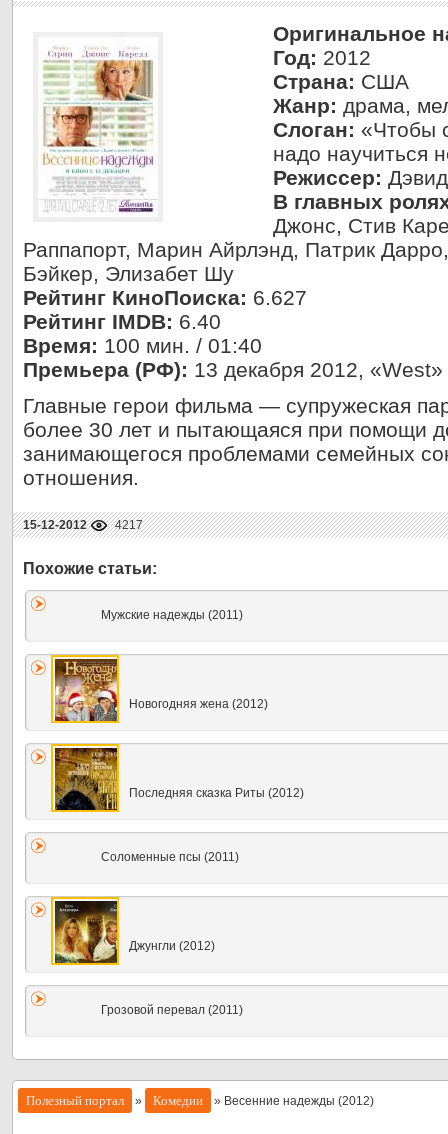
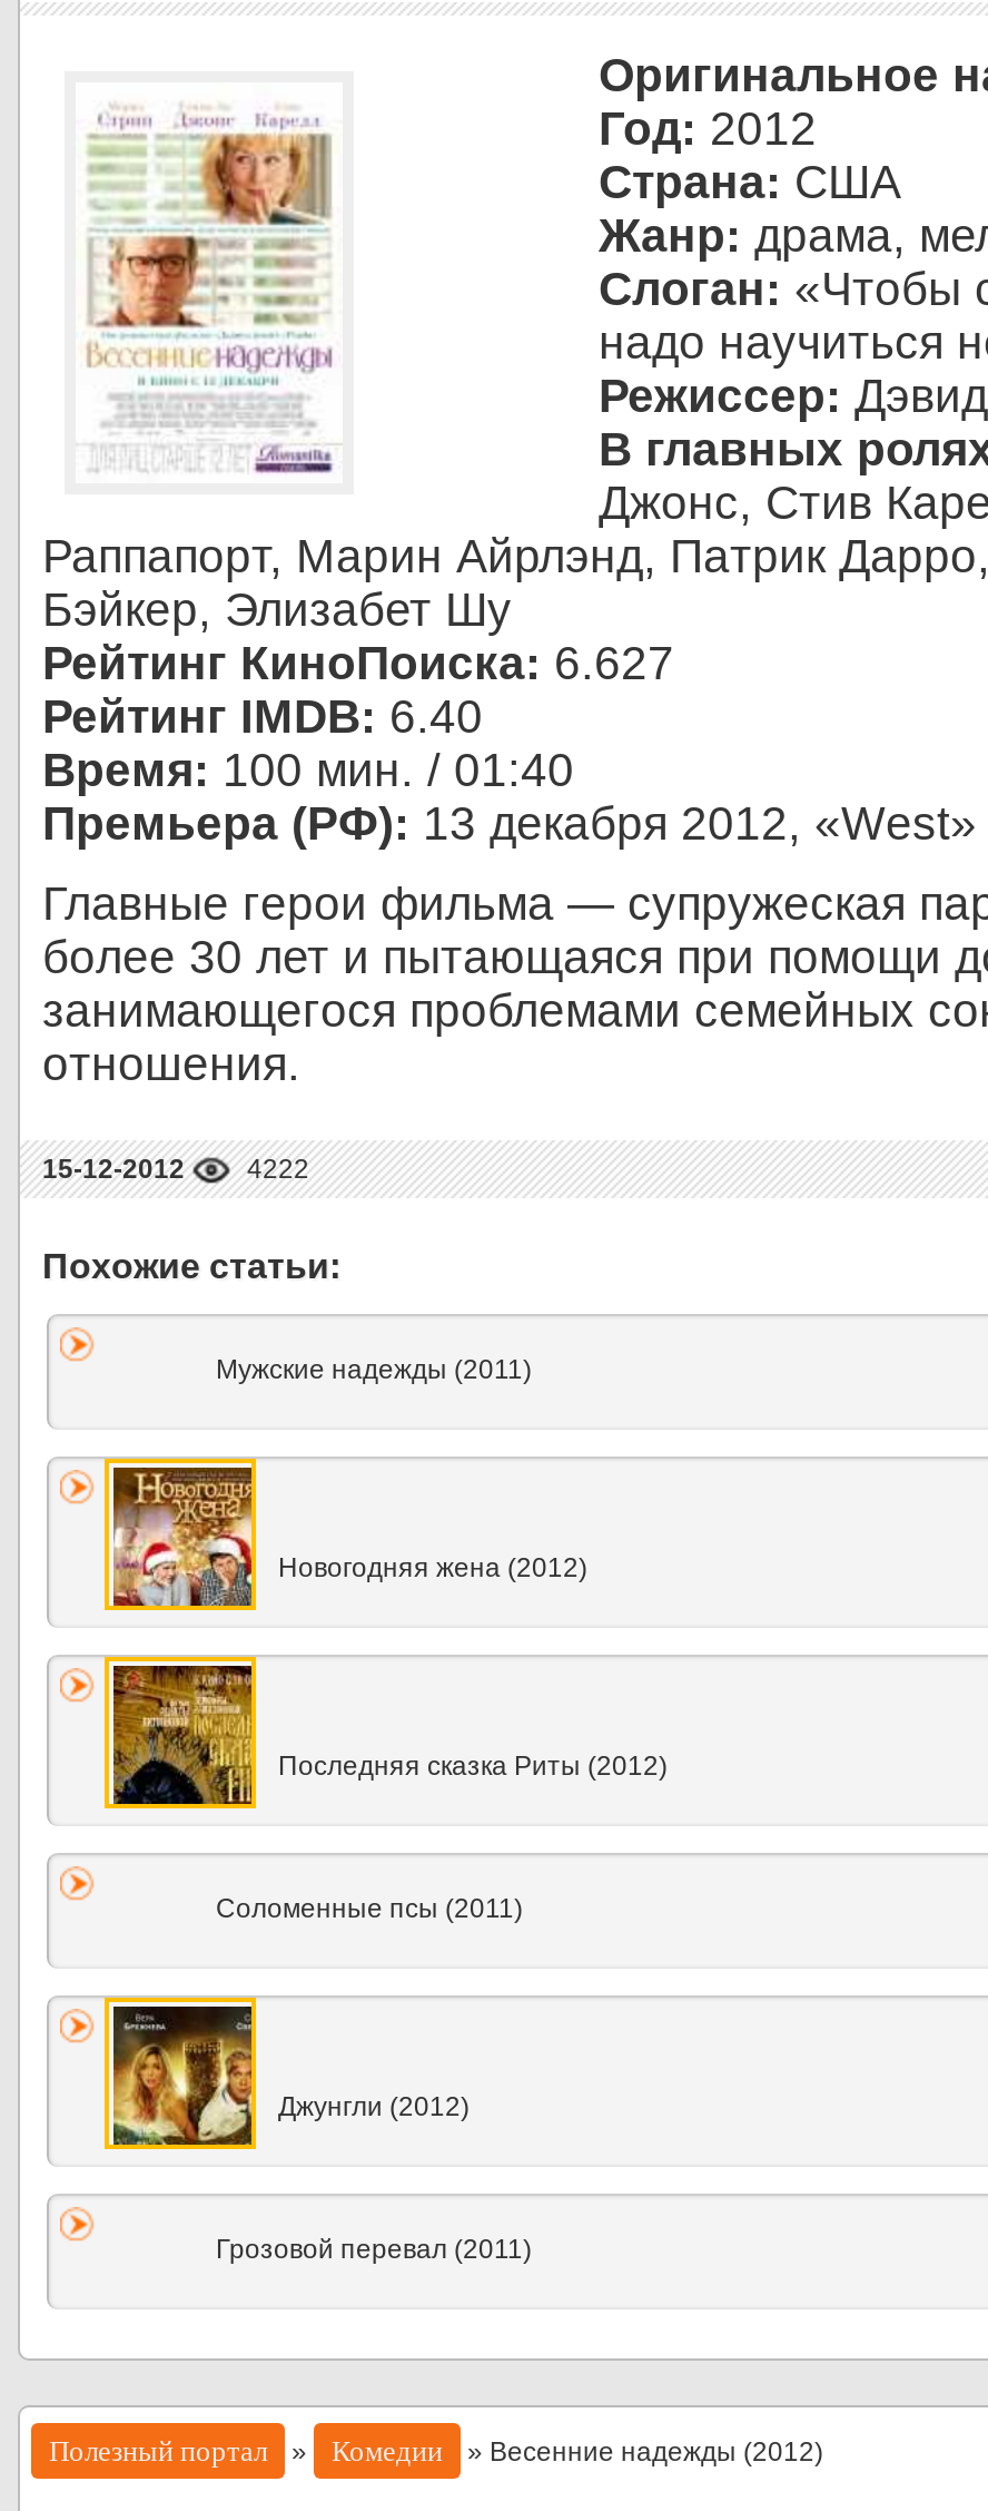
[23,518,143,532] 15-12-2012 4217 -> [42,1154,309,1185] 15-12-2012 4222

